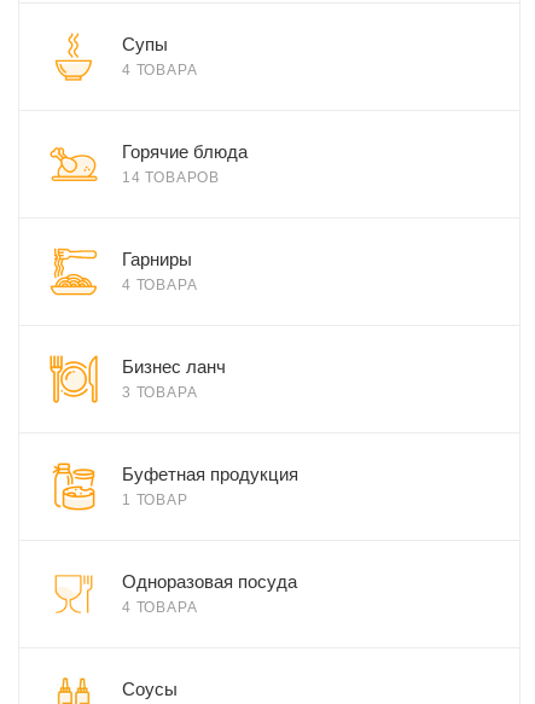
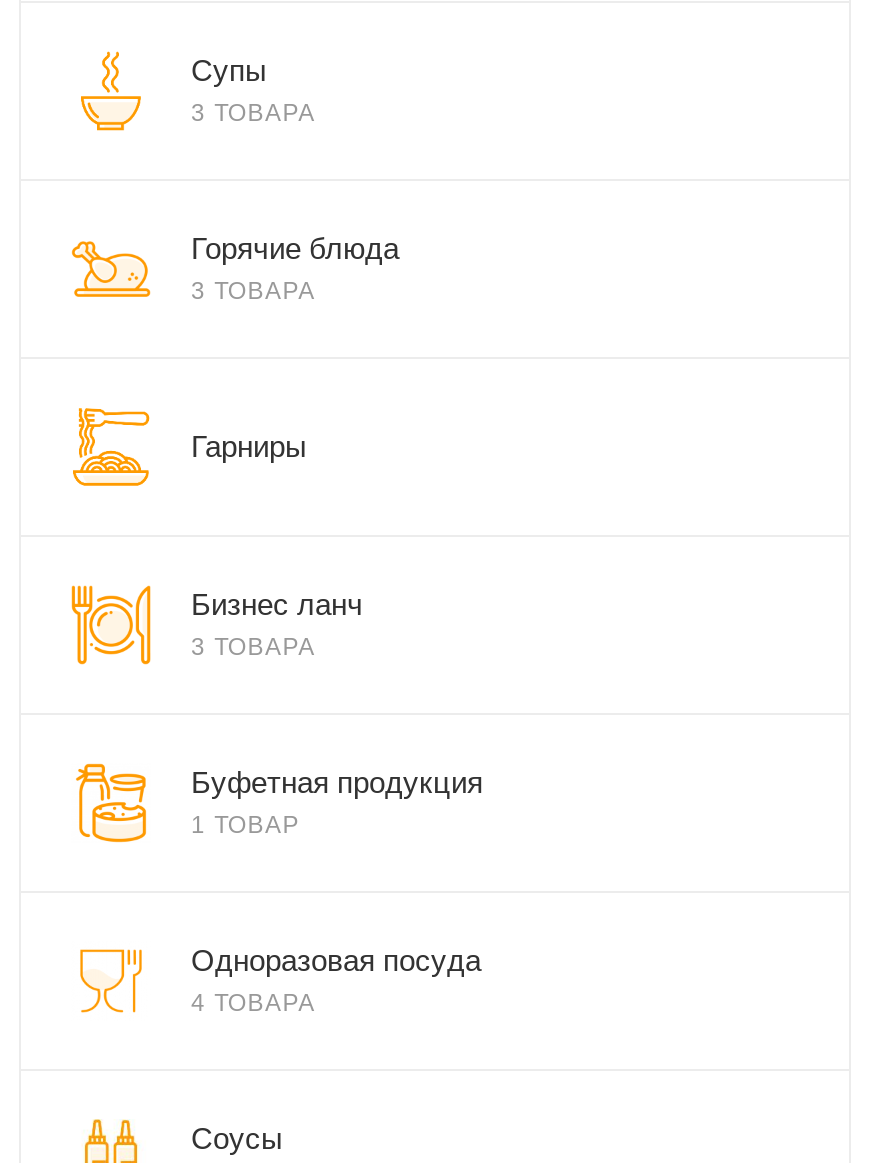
[122,62,197,78] 4 ТОВАРА -> [191,99,316,127] 3 ТОВАРА
[122,169,220,186] 14 ТОВАРОВ -> [191,277,316,305] 3 ТОВАРА
[122,277,197,293] 4 ТОВАРА -> none

